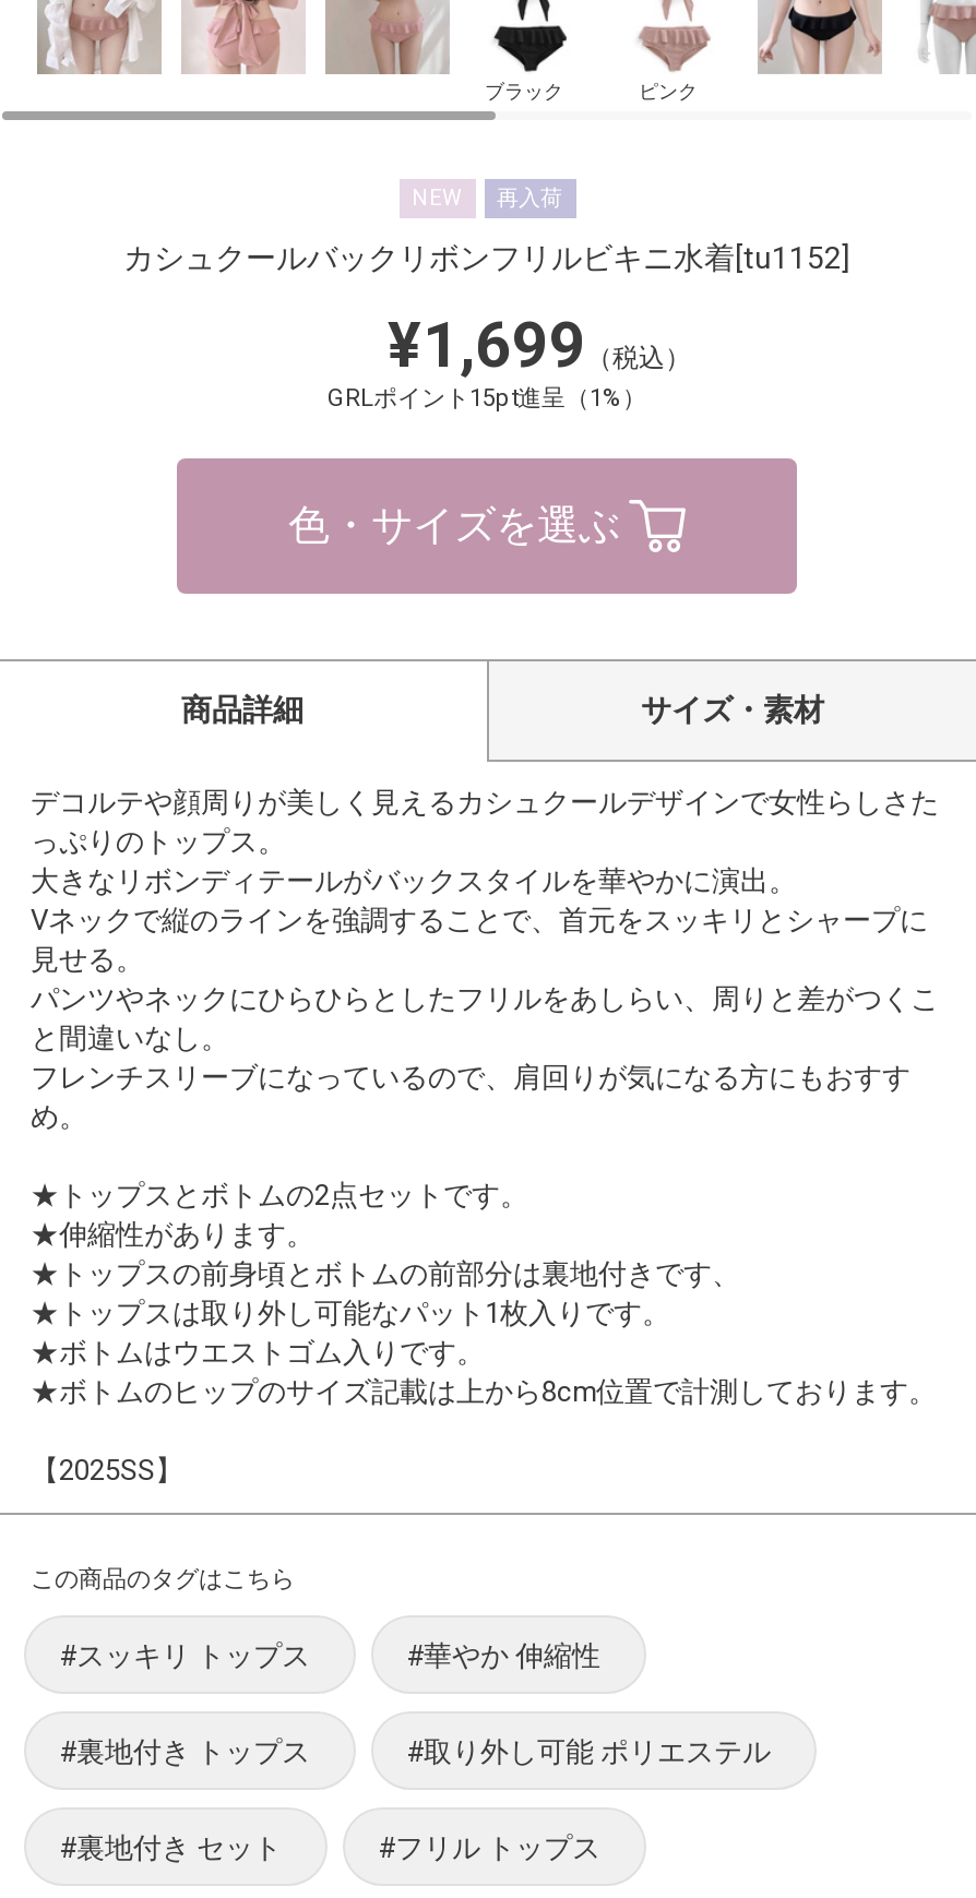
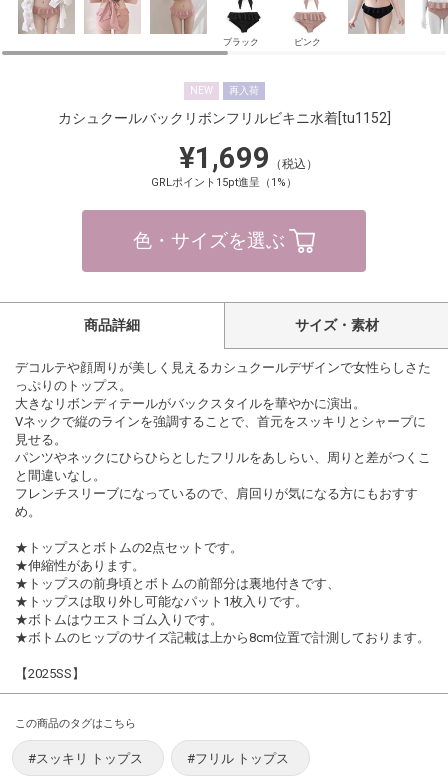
[59,1639,771,1864] #華やか 伸縮性 | #裏地付き トップス | #取り外し可能 ポリエステル | #裏地付き セット -> none

